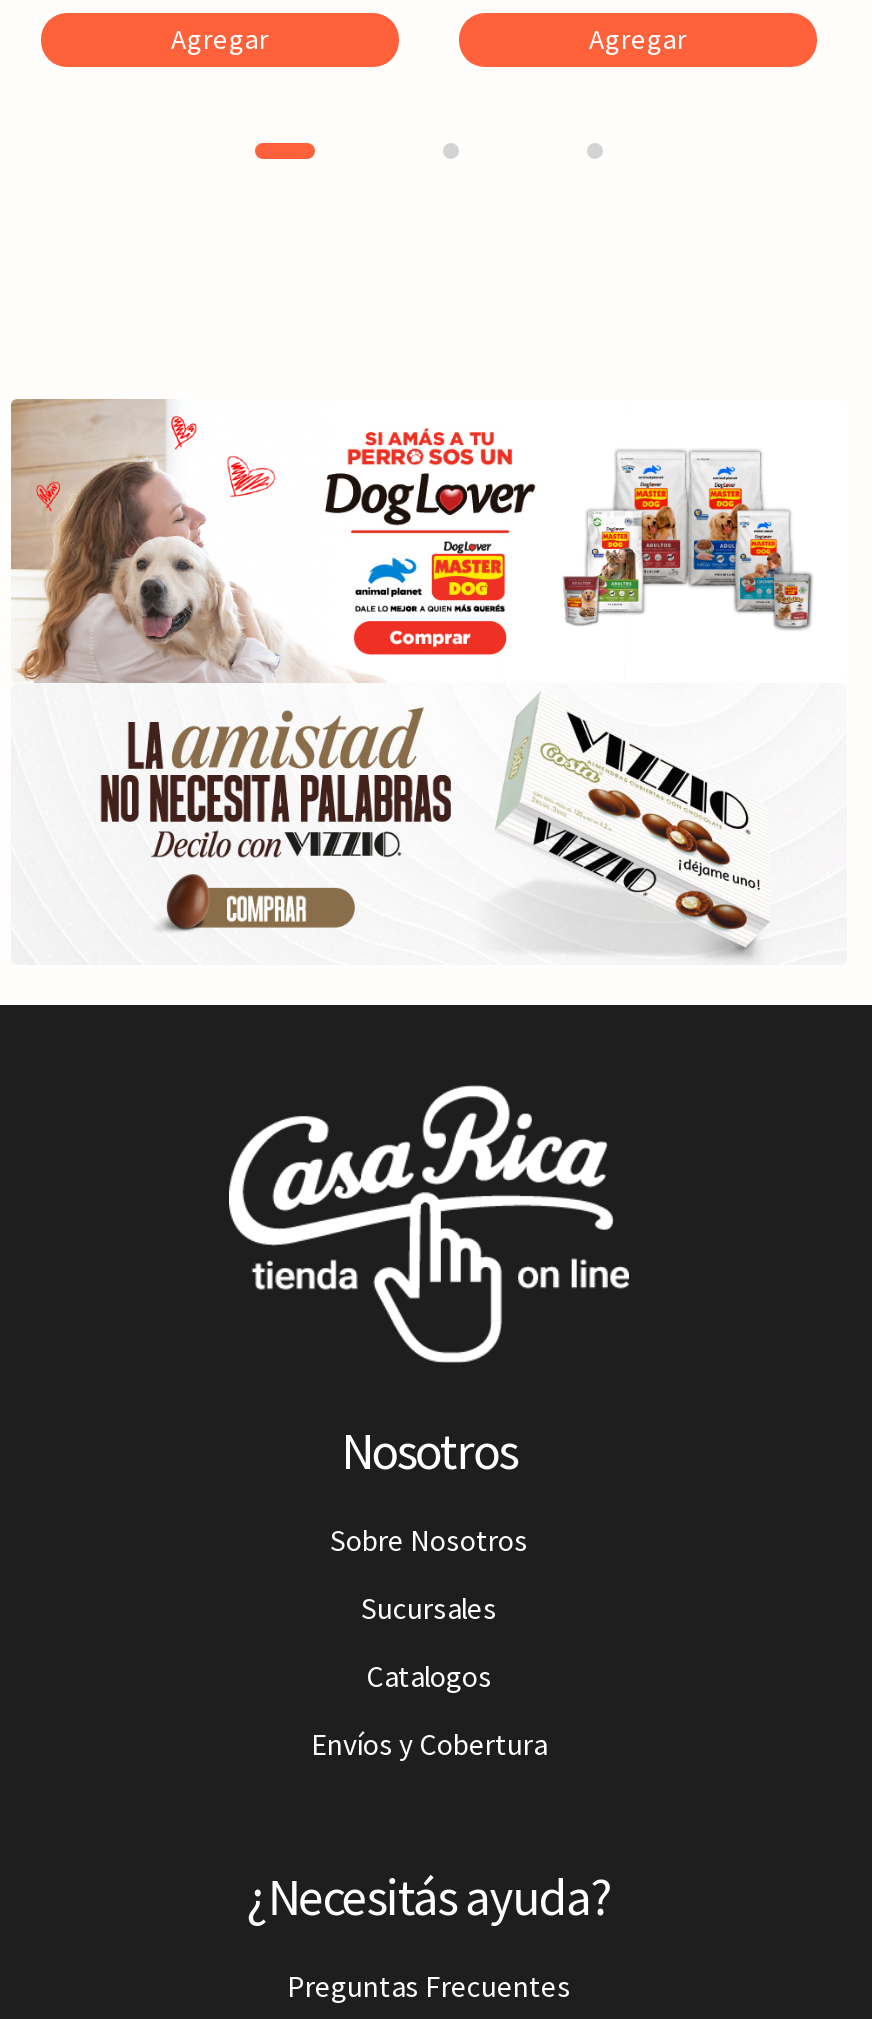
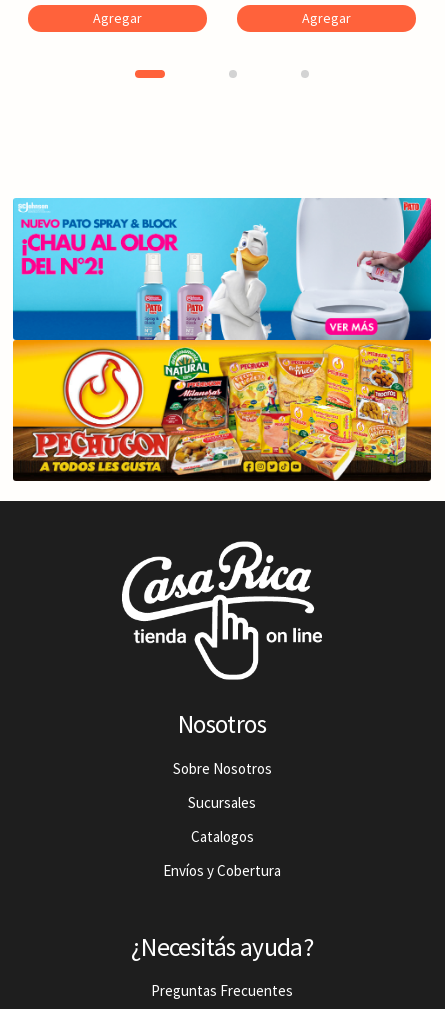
[9,397,847,965] [image] -> [12,197,432,482] [image]

